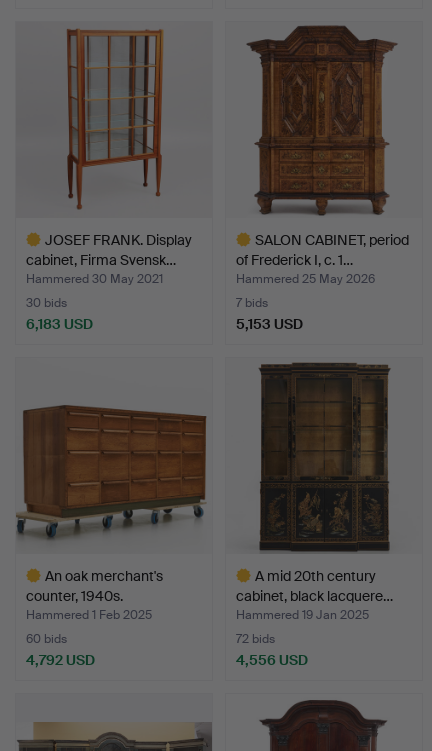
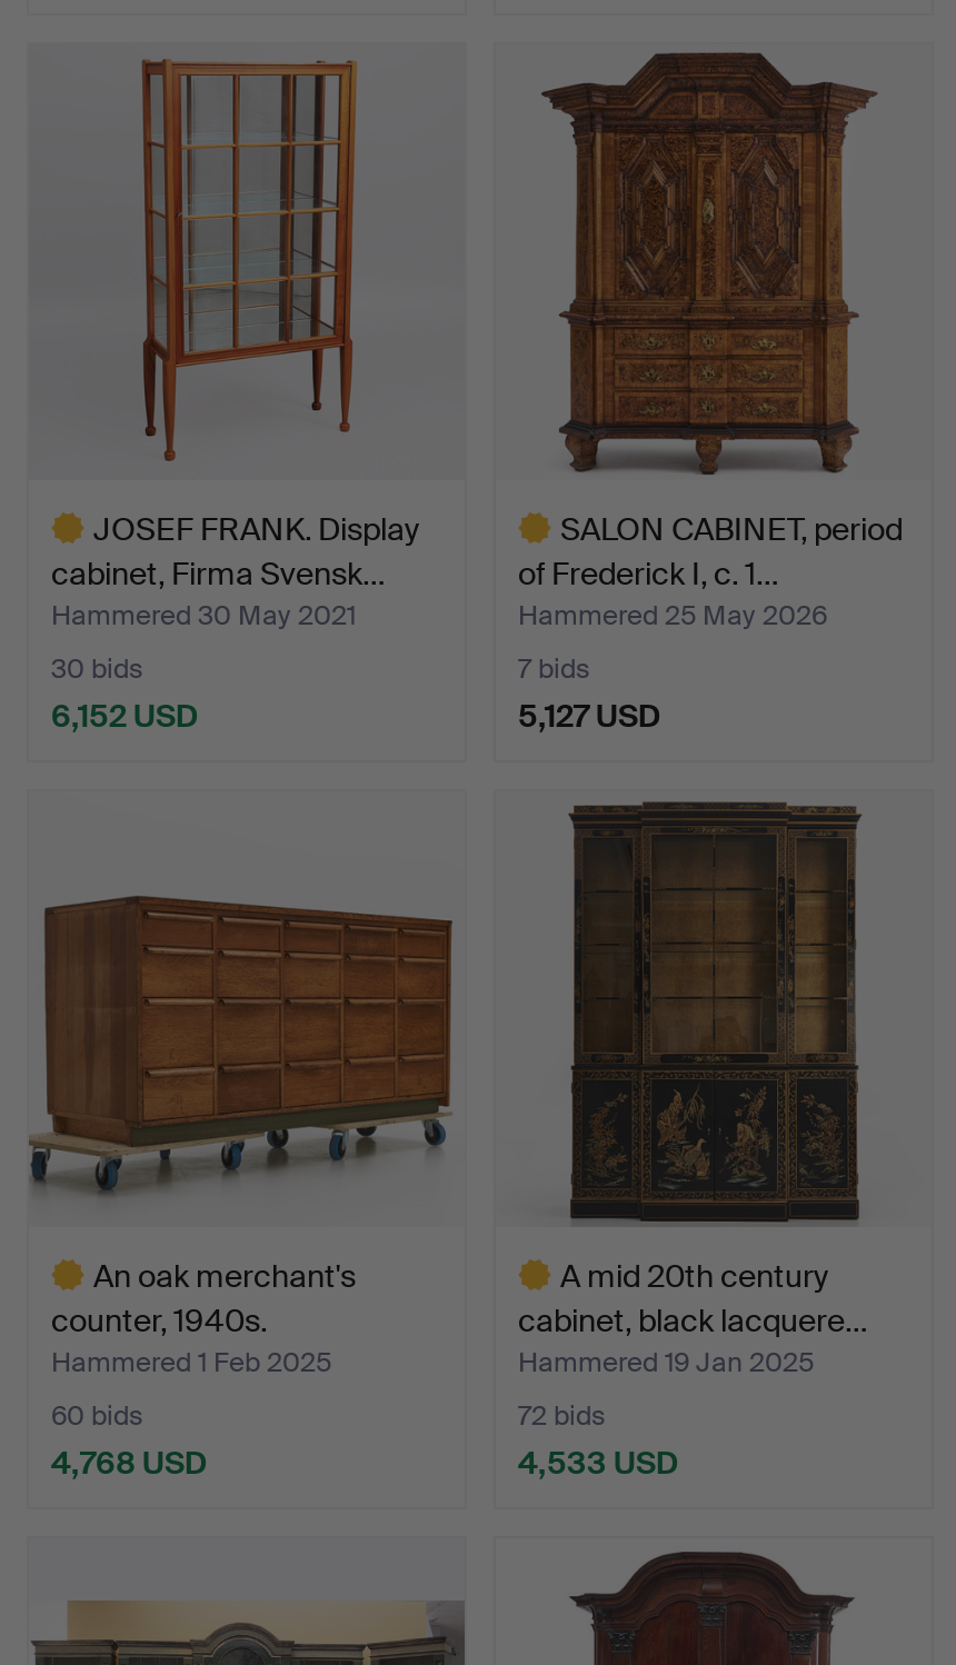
[26,315,93,333] 6,183 USD -> [51,695,198,735] 6,152 USD
[236,315,303,333] 5,153 USD -> [518,695,660,735] 5,127 USD
[26,651,95,669] 4,792 USD -> [51,1442,207,1482] 4,768 USD
[236,651,308,669] 4,556 USD -> [518,1442,678,1482] 4,533 USD

